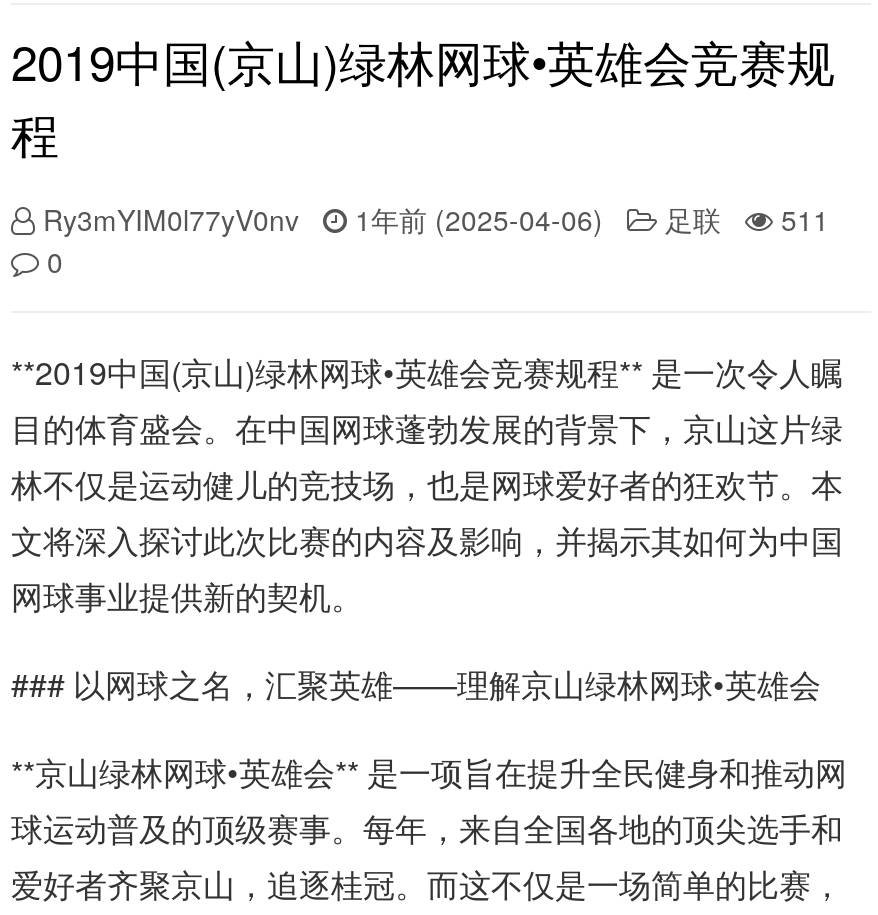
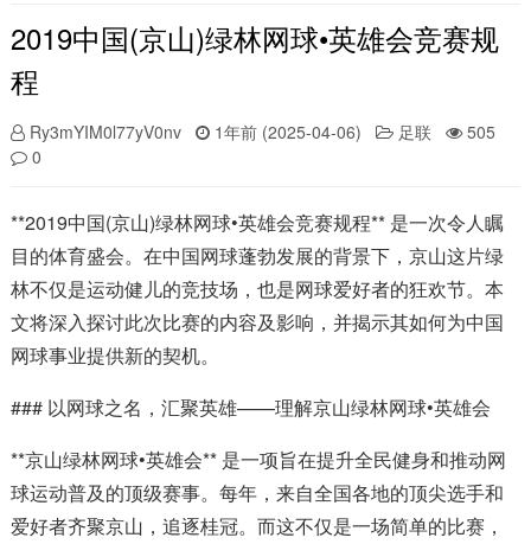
[43,199,829,239] Ry3mYIM0l77yV0nv 1年前 (2025-04-06) 足联 511 -> [30,120,495,143] Ry3mYIM0l77yV0nv 1年前 (2025-04-06) 足联 505

